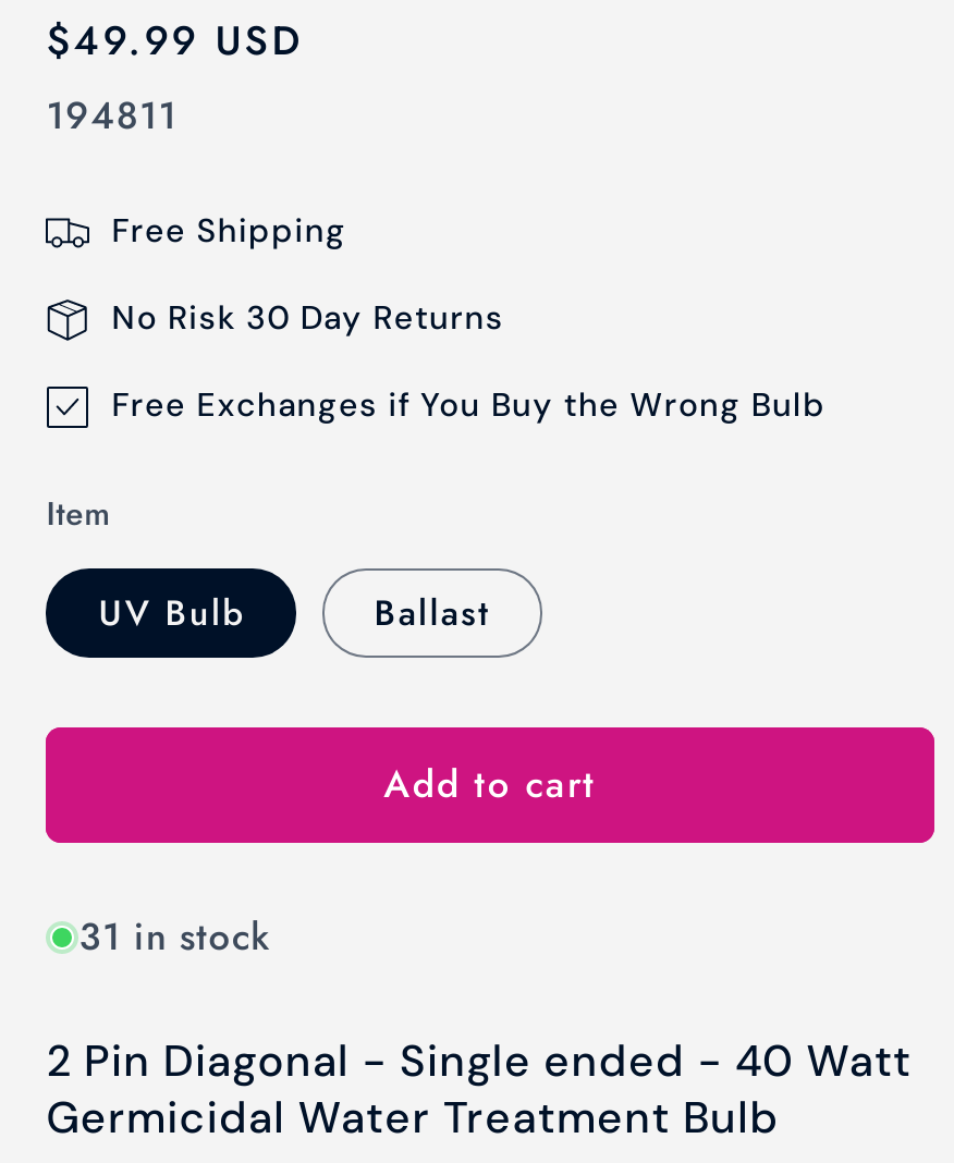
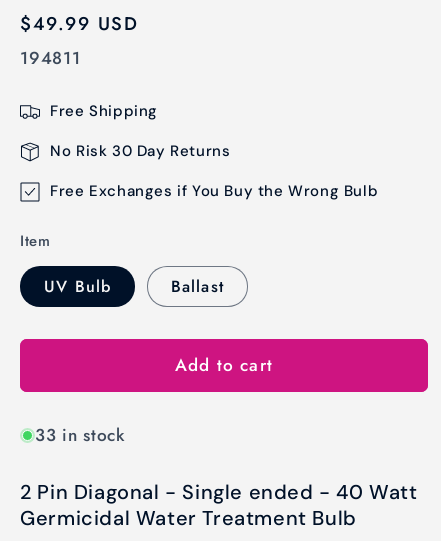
[79,910,272,963] 31 in stock -> [35,423,126,447] 33 in stock

